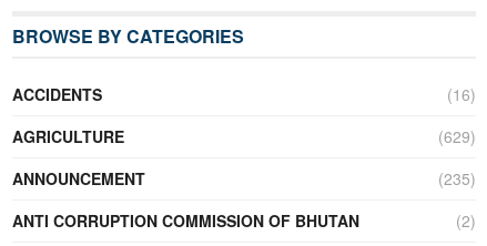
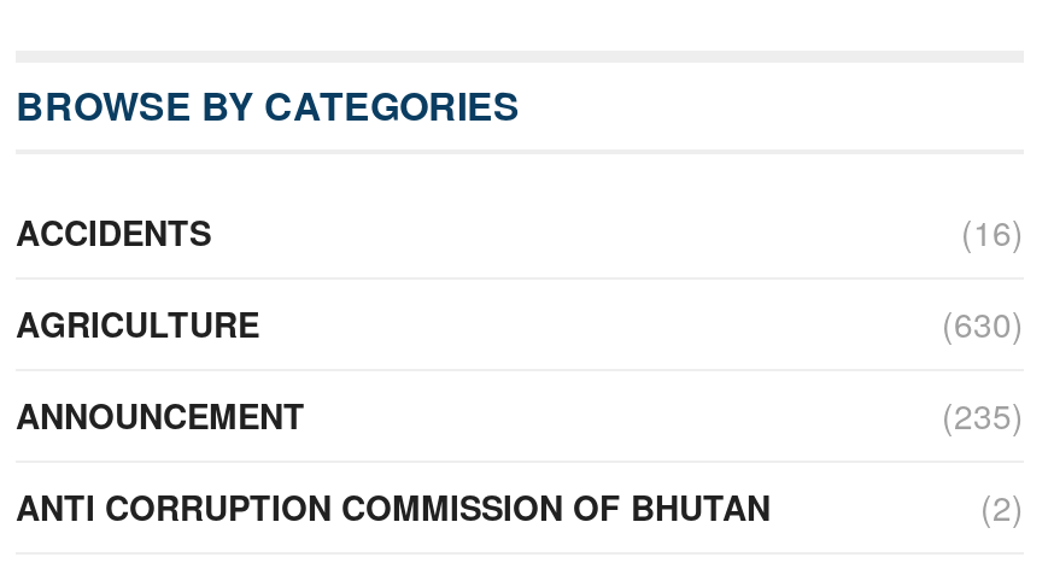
[438,125,476,147] (629) -> [942,299,1024,347] (630)

